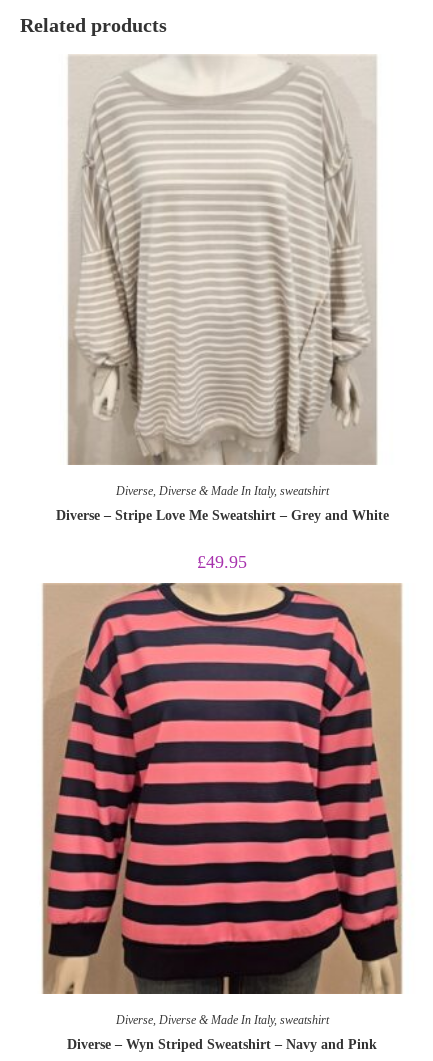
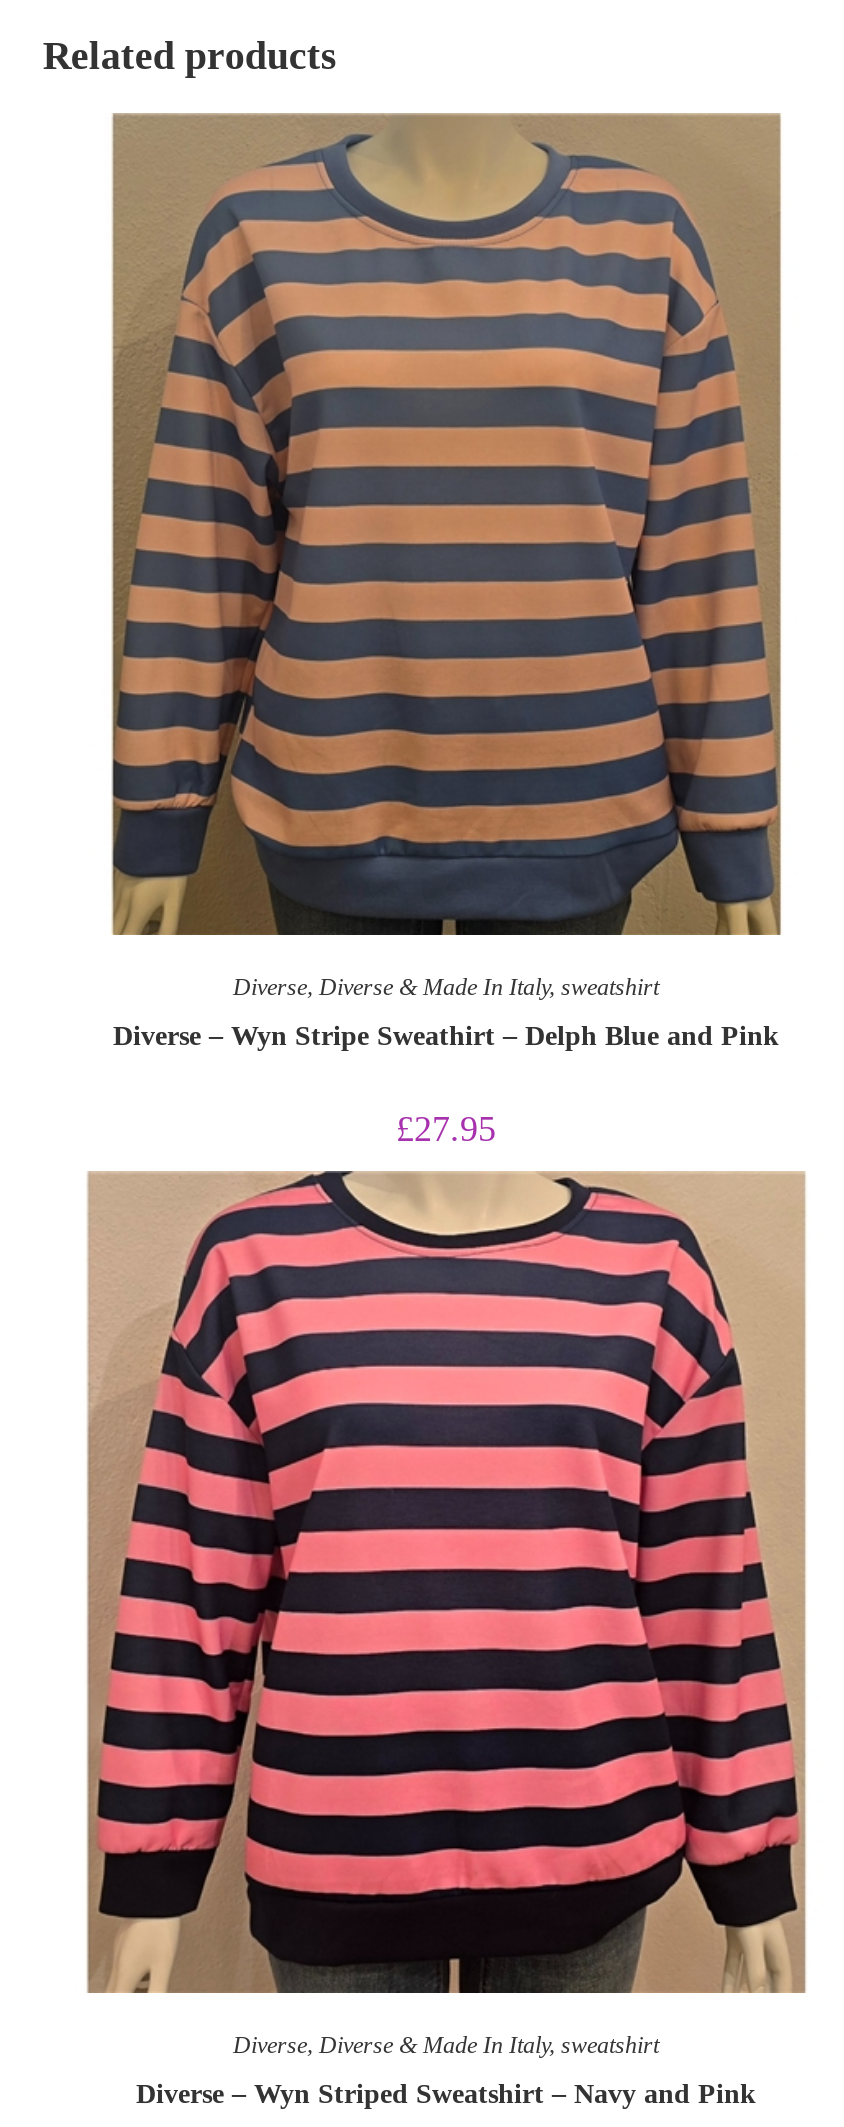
[55,54,389,466] [image] -> [110,111,782,937] [image]
[55,508,388,523] Diverse – Stripe Love Me Sweatshirt – Grey and White -> [113,1020,779,1050] Diverse – Wyn Stripe Sweathirt – Delph Blue and Pink
[197,552,247,572] £49.95 -> [396,1108,496,1148] £27.95

